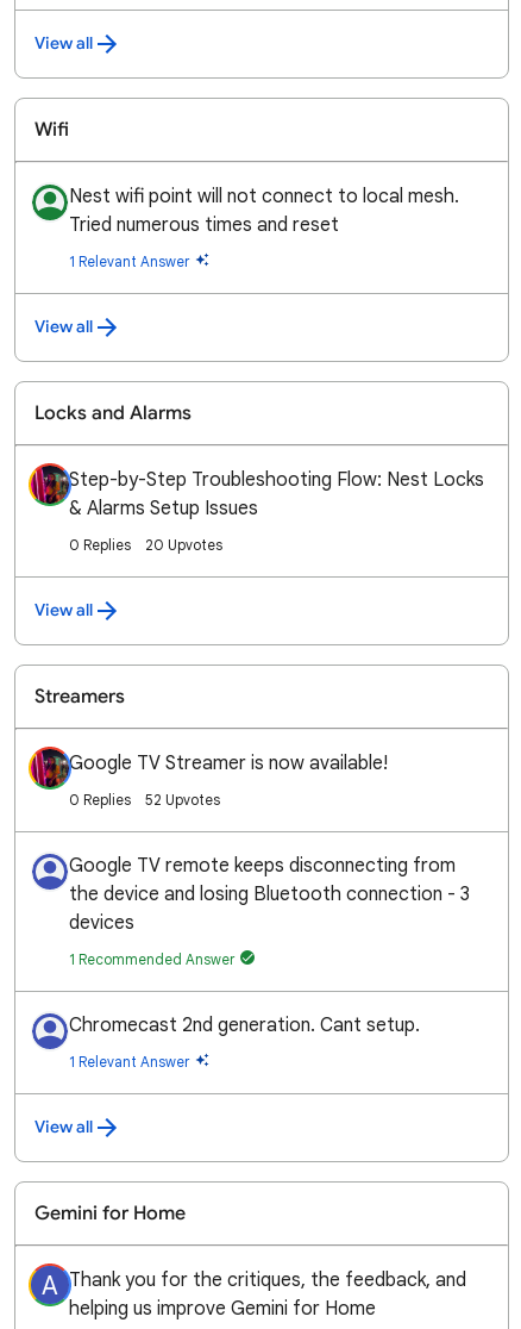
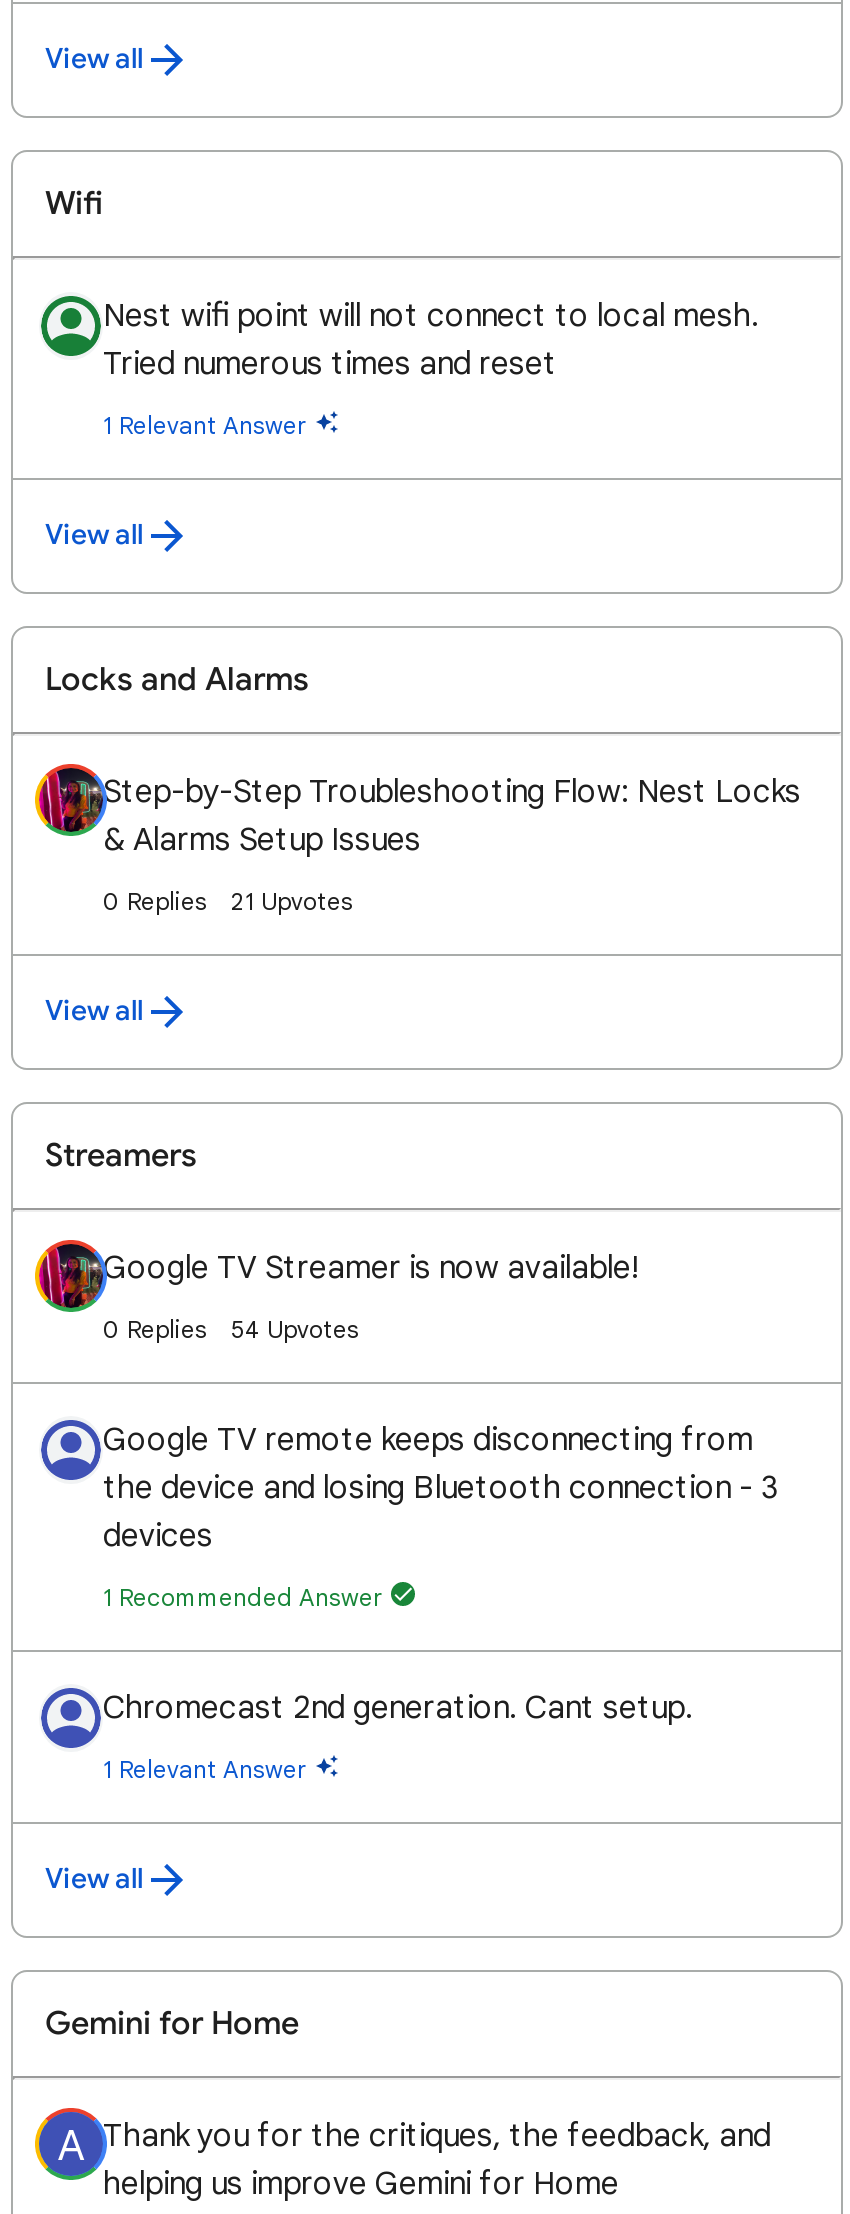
[145,536,222,554] 20 Upvotes -> [231,886,353,916] 21 Upvotes
[145,791,220,809] 52 Upvotes -> [231,1314,359,1344] 54 Upvotes

